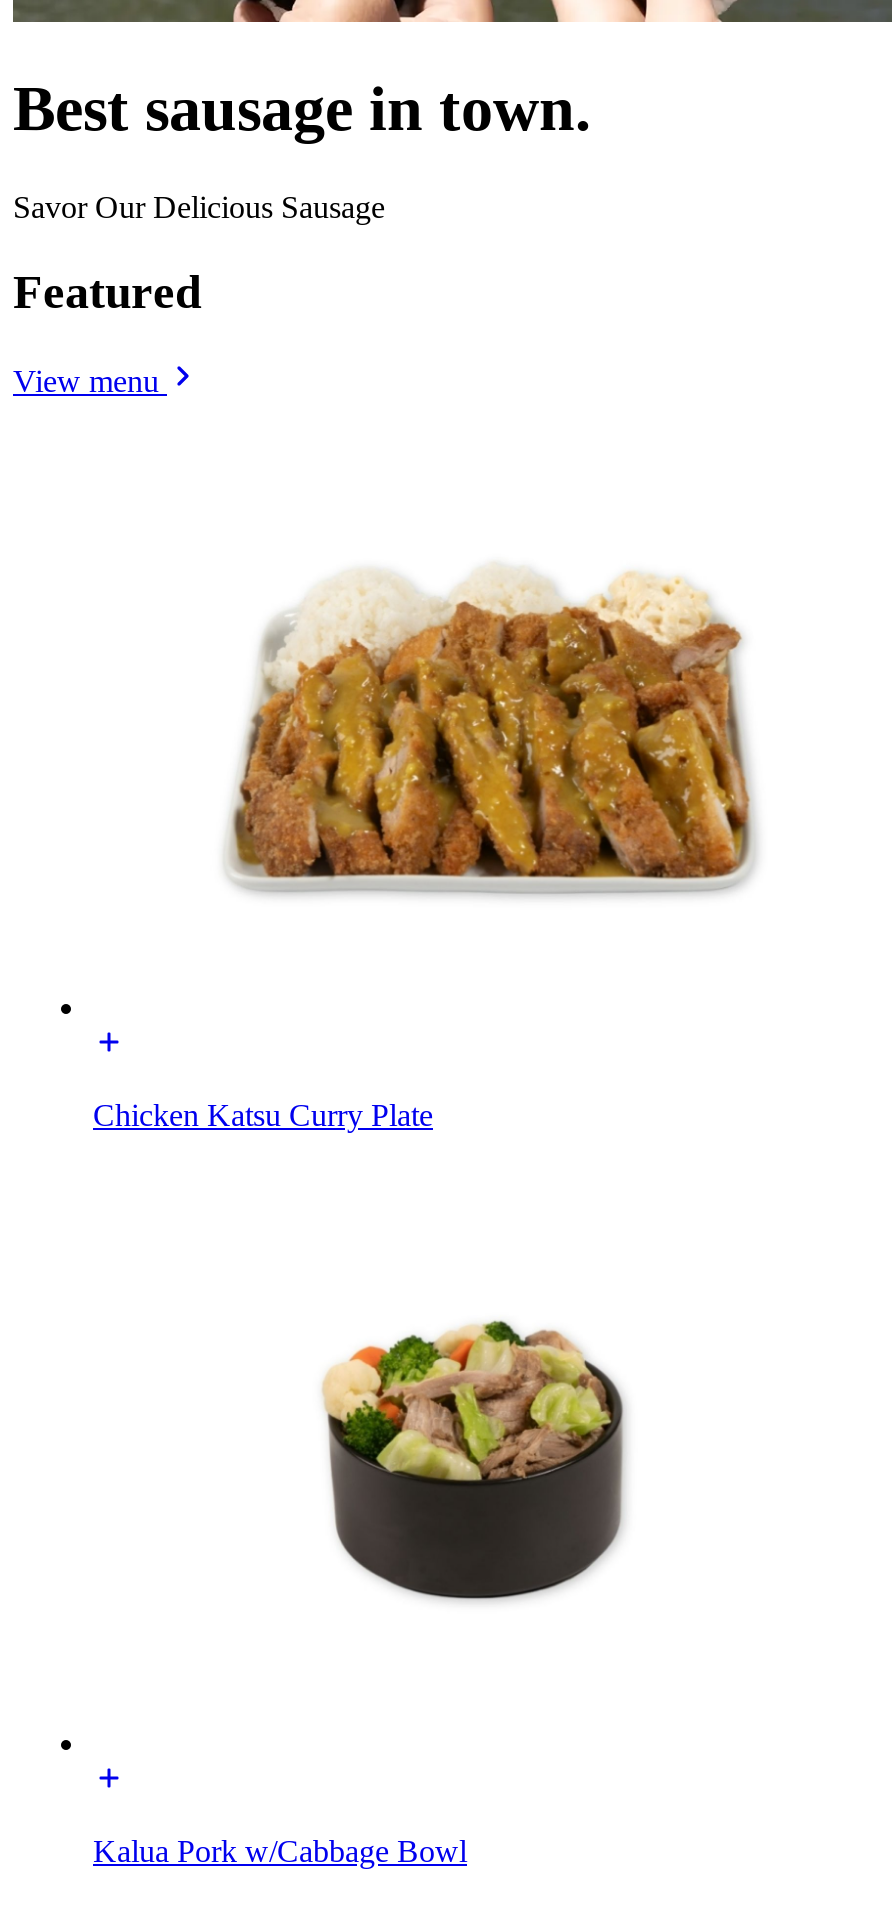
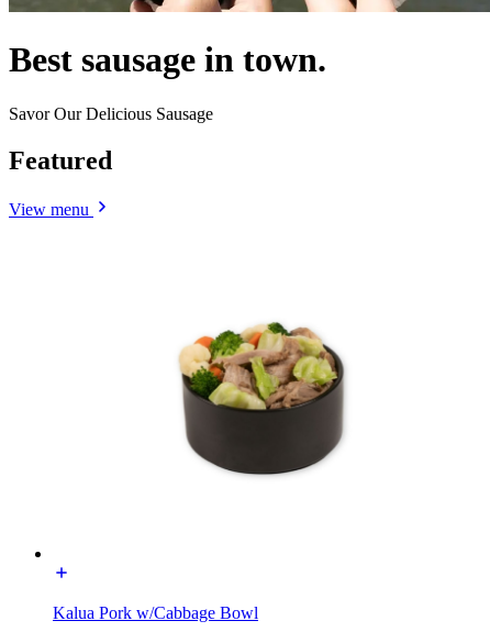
[223,564,757,898] [image] -> none
[93,1099,433,1133] Chicken Katsu Curry Plate -> none

